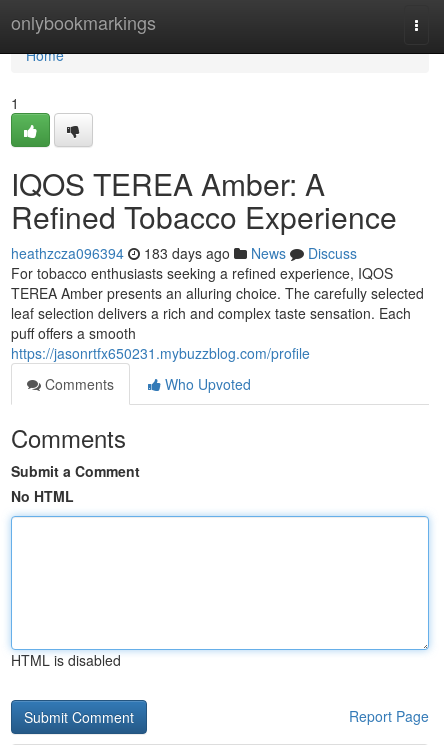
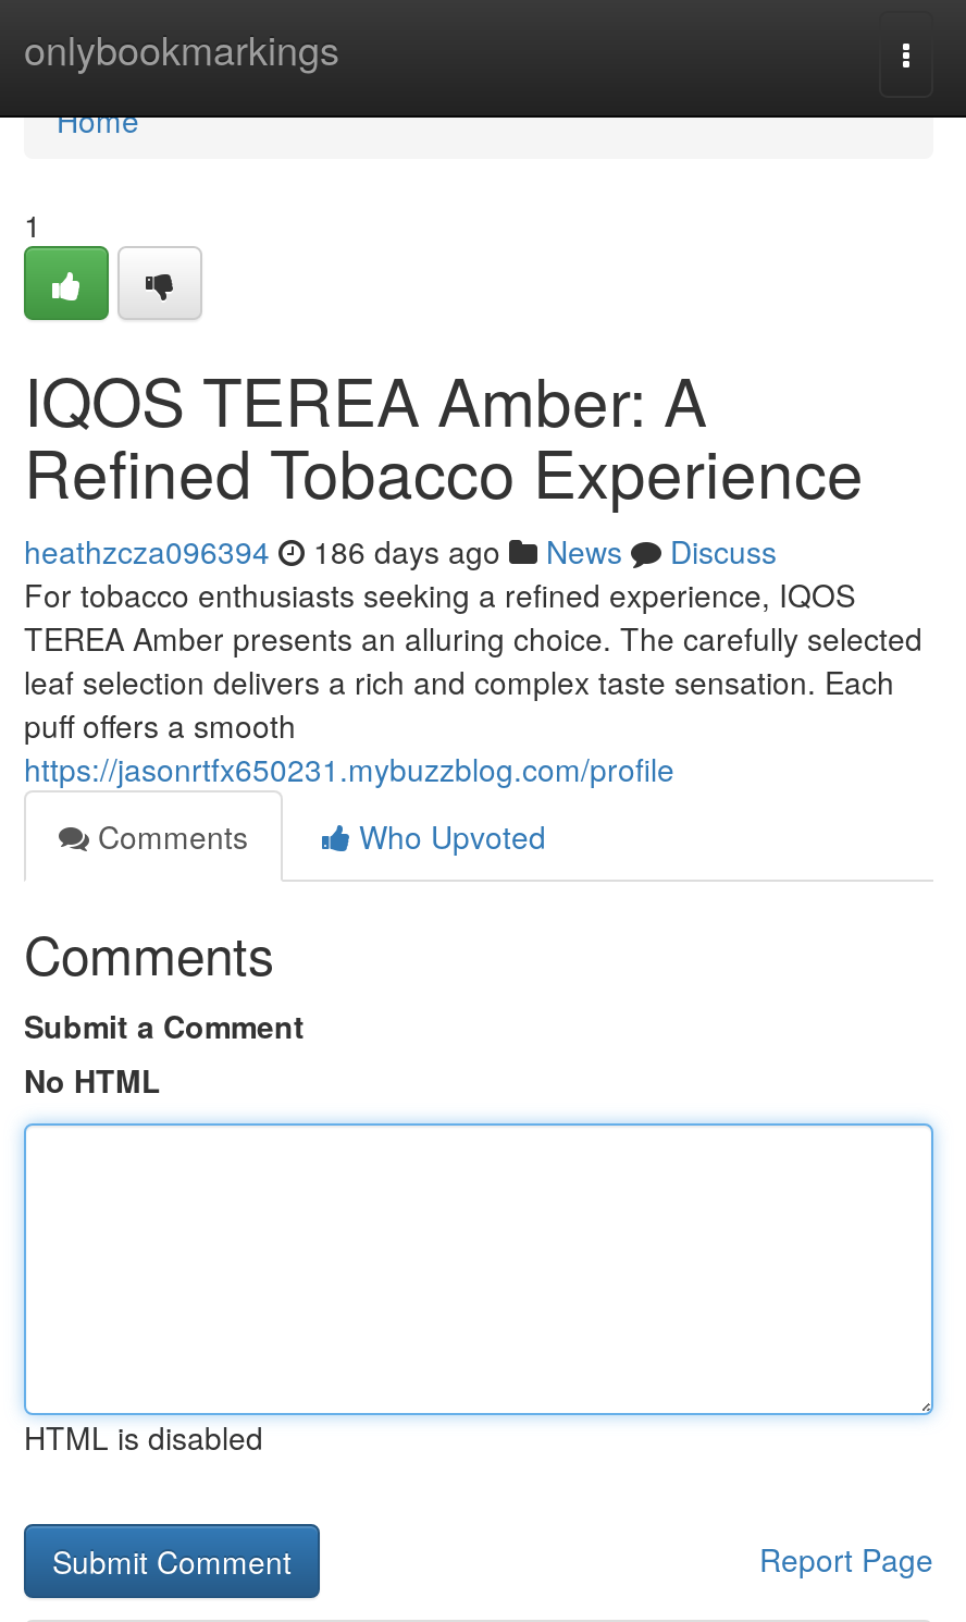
[11,243,357,263] heathzcza096394 183 days ago News Discuss -> [24,529,777,573] heathzcza096394 186 days ago News Discuss

